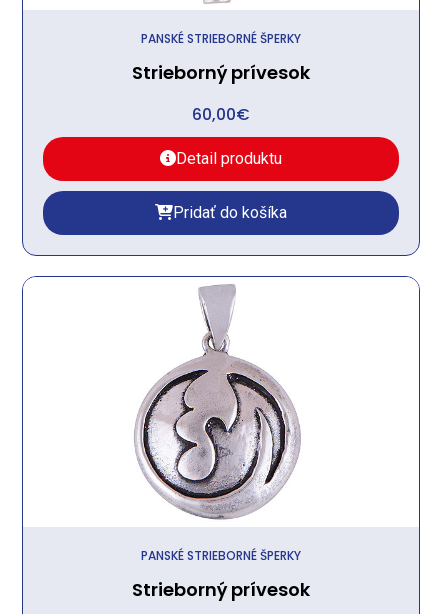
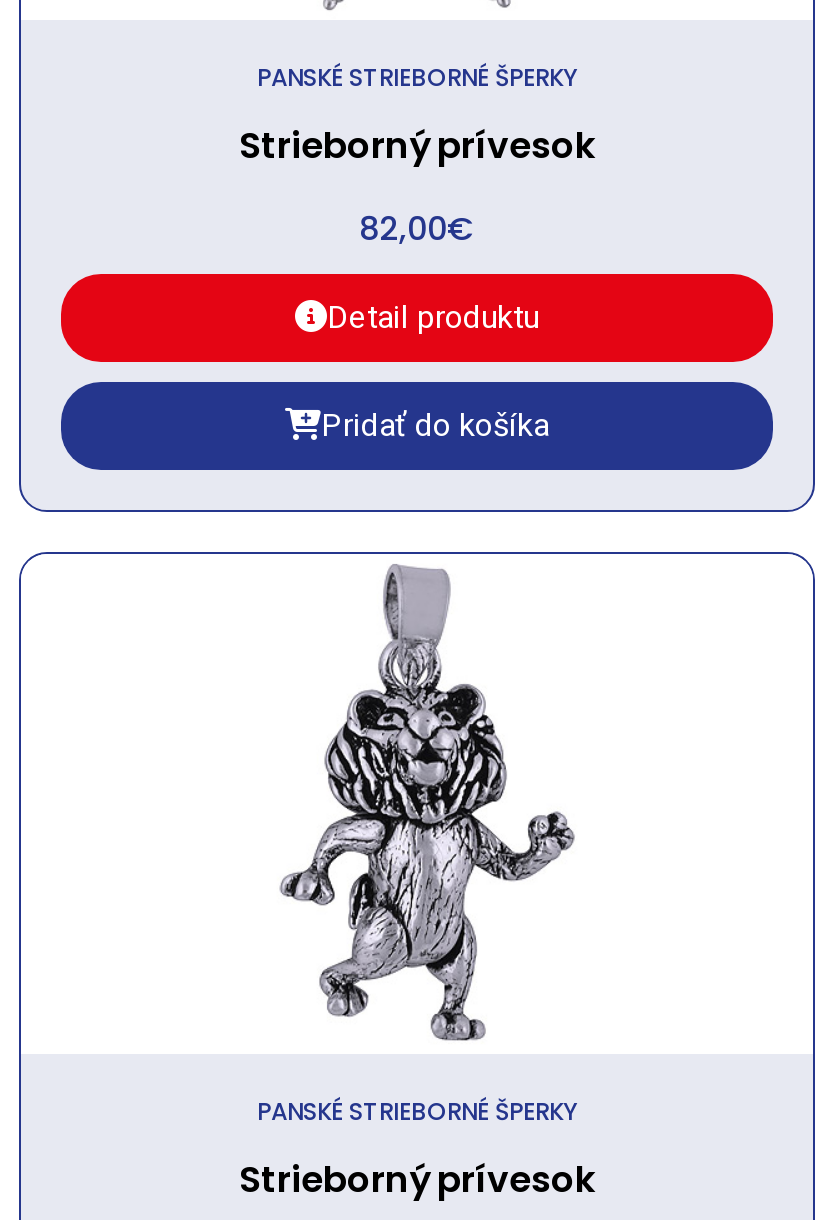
[192,103,250,126] 60,00€ -> [359,206,475,252] 82,00€
[134,283,301,520] [image] -> [245,564,575,1042] [image]

